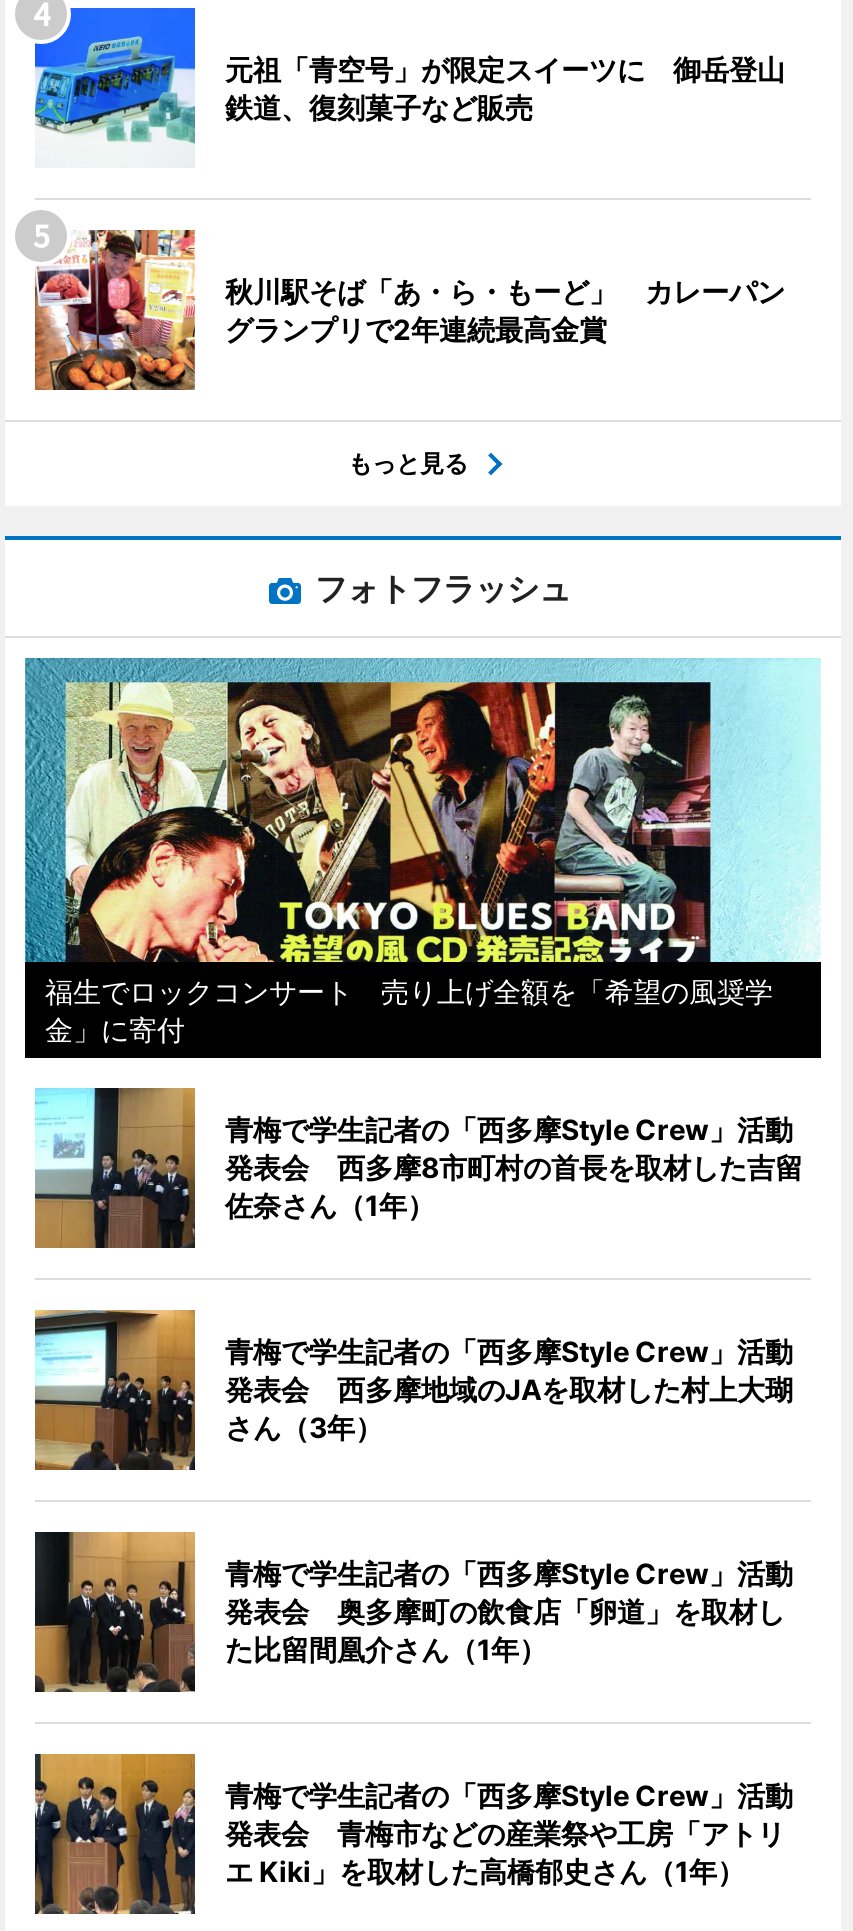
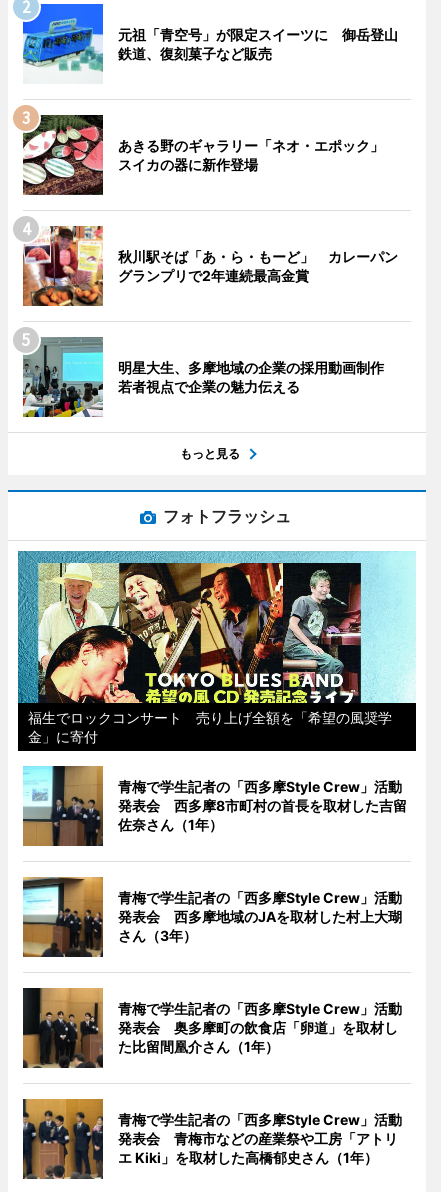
none -> [14,106,398,196] [image] | あきる野のギャラリー「ネオ・エポック」 | スイカの器に新作登場
none -> [22,337,398,418] [image] | 明星大生、多摩地域の企業の採用動画制作 | 若者視点で企業の魅力伝える

